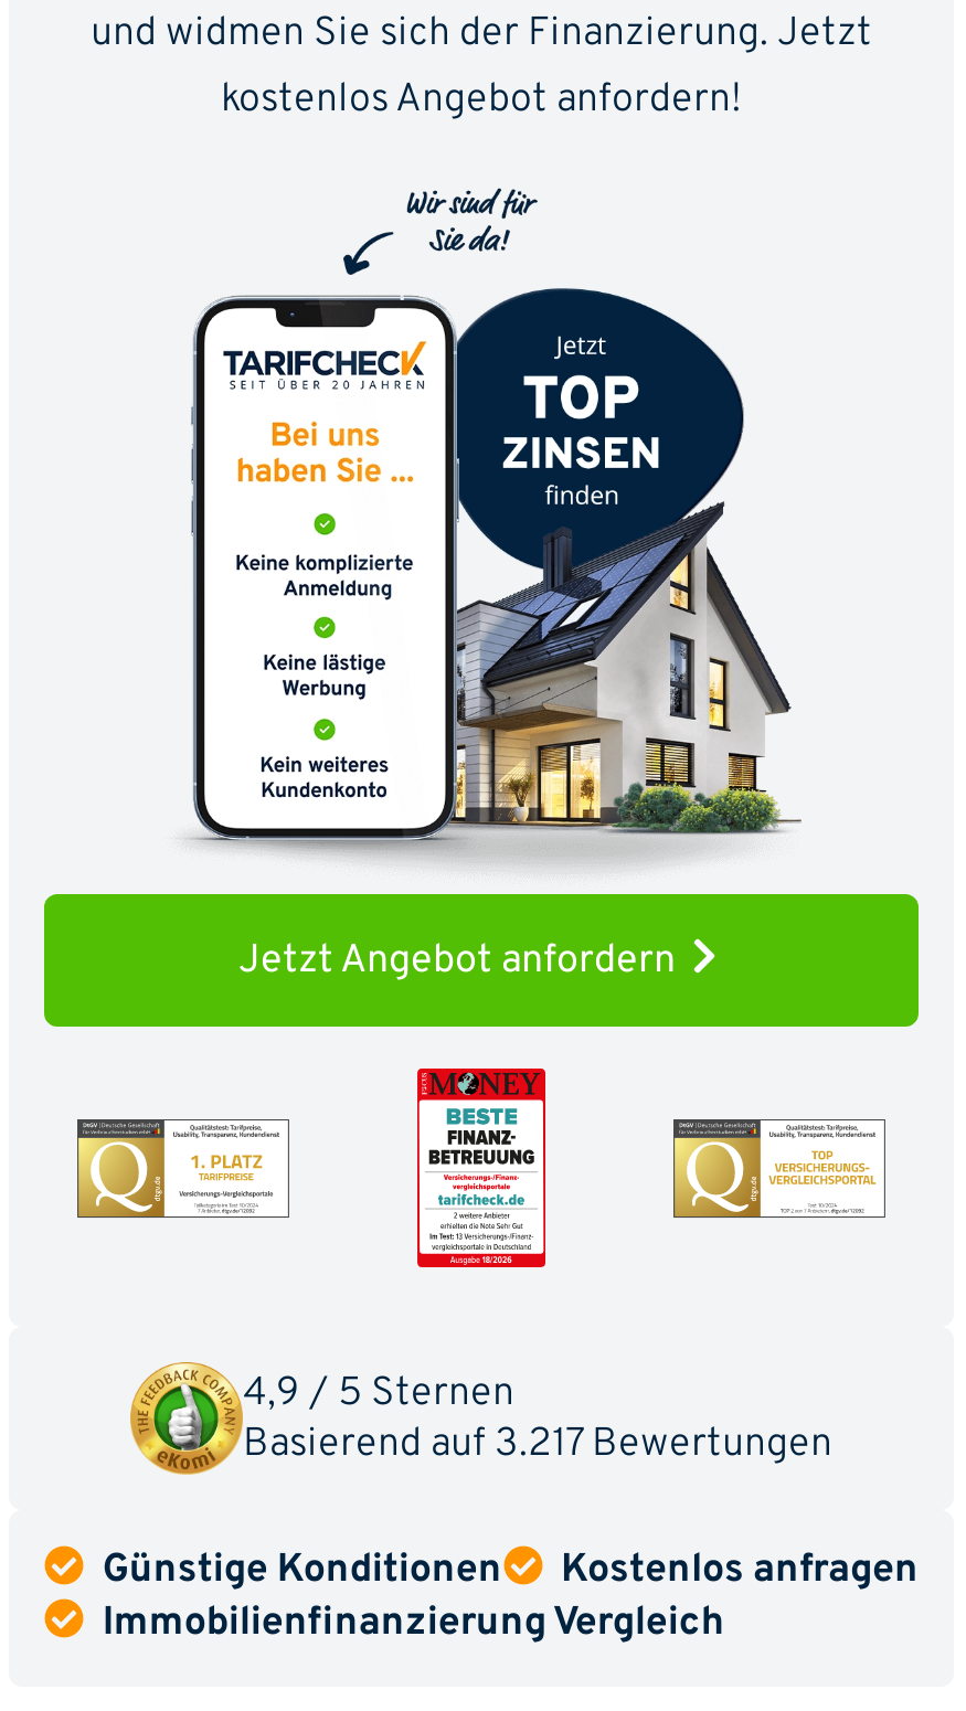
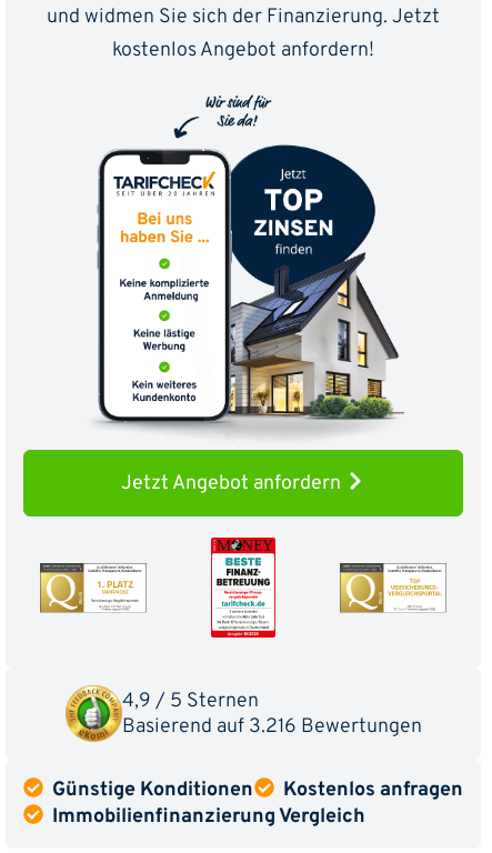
[243,1419,832,1470] Basierend auf 3.217 Bewertungen -> [122,714,421,740] Basierend auf 3.216 Bewertungen

